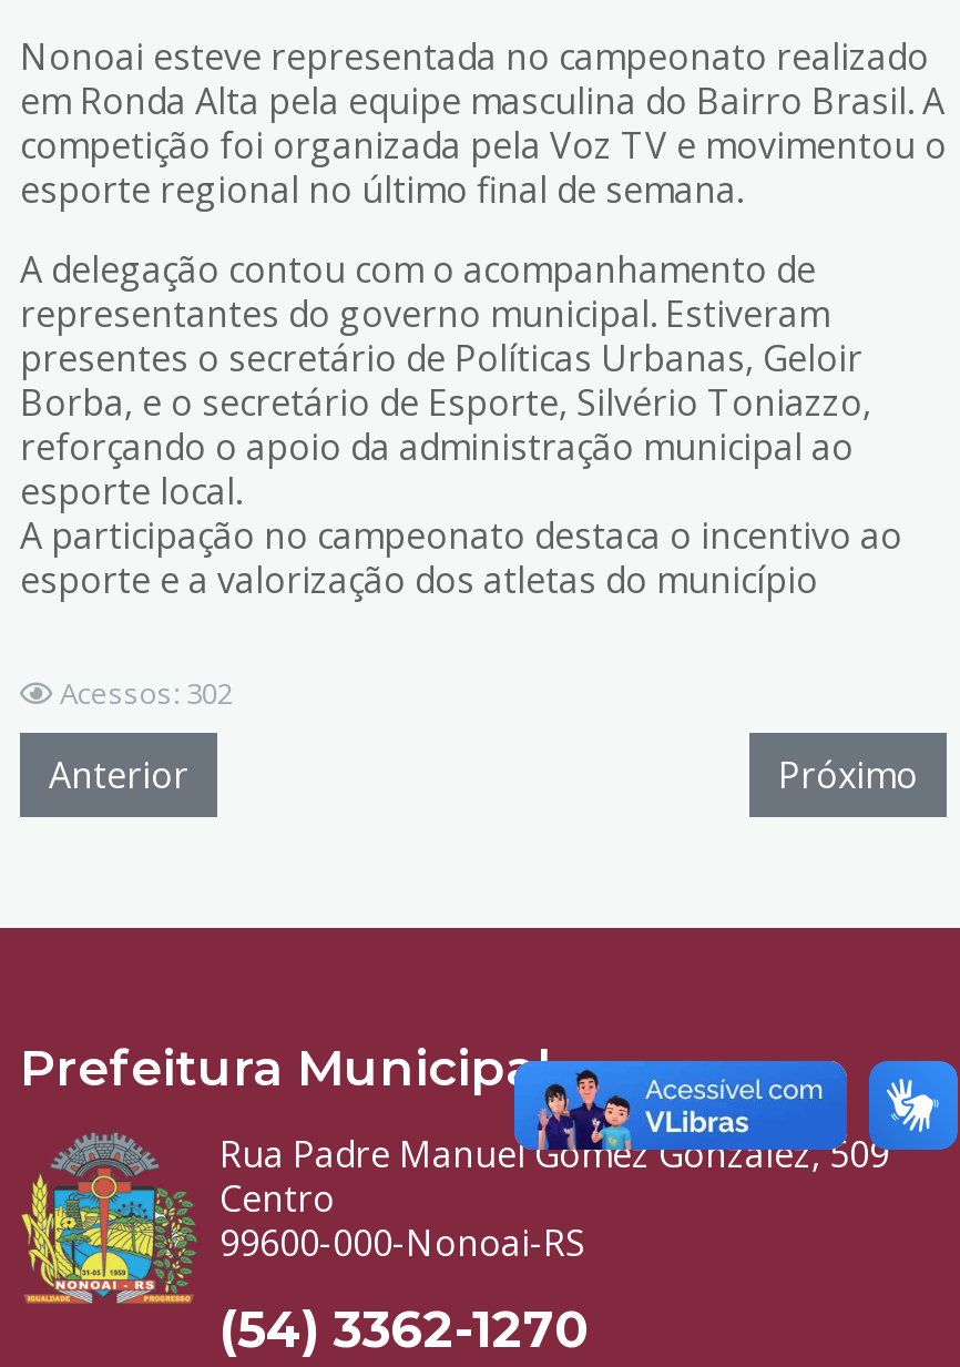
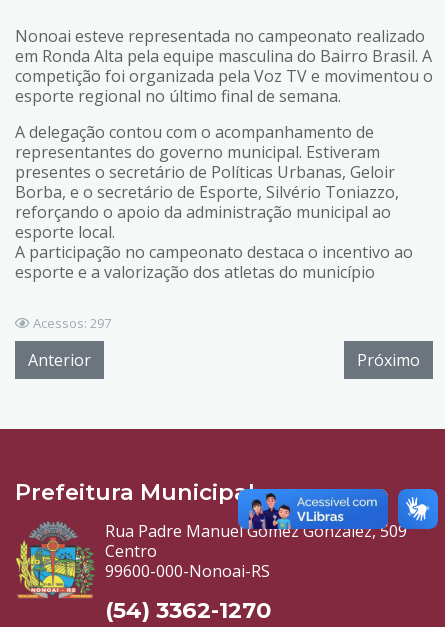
[60,674,233,714] Acessos: 302 -> [33,314,111,332] Acessos: 297

